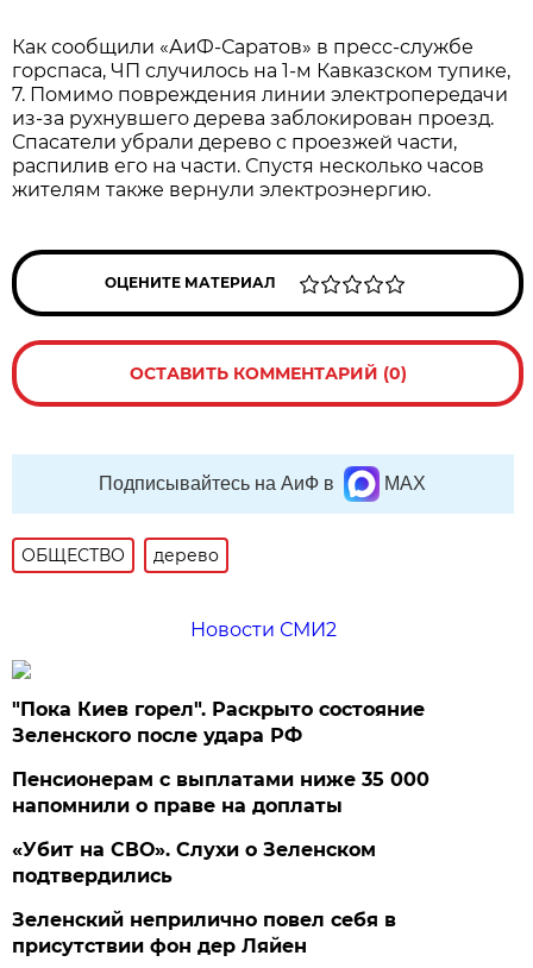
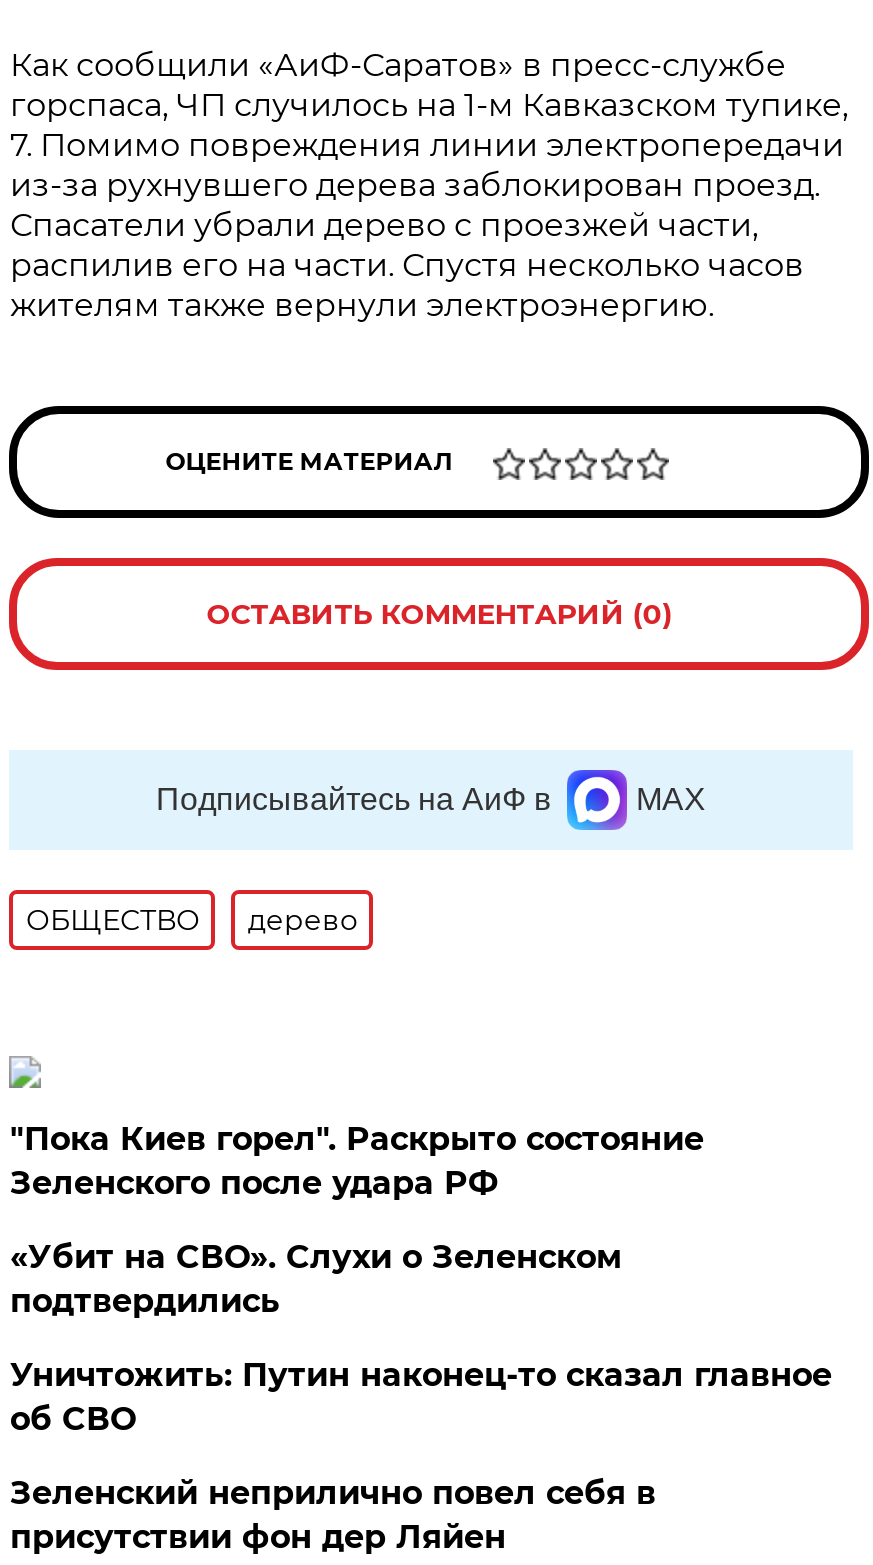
[190,618,336,641] Новости СМИ2 -> none
[12,768,430,817] Пенсионерам с выплатами ниже 35 000 | напомнили о праве на доплаты -> none
moved [12,838,376,887] -> [10,1238,622,1320]: «Убит на СВО». Слухи о Зеленском | подтвердились
none -> [10,1356,832,1438] Уничтожить: Путин наконец-то сказал главное | об СВО

